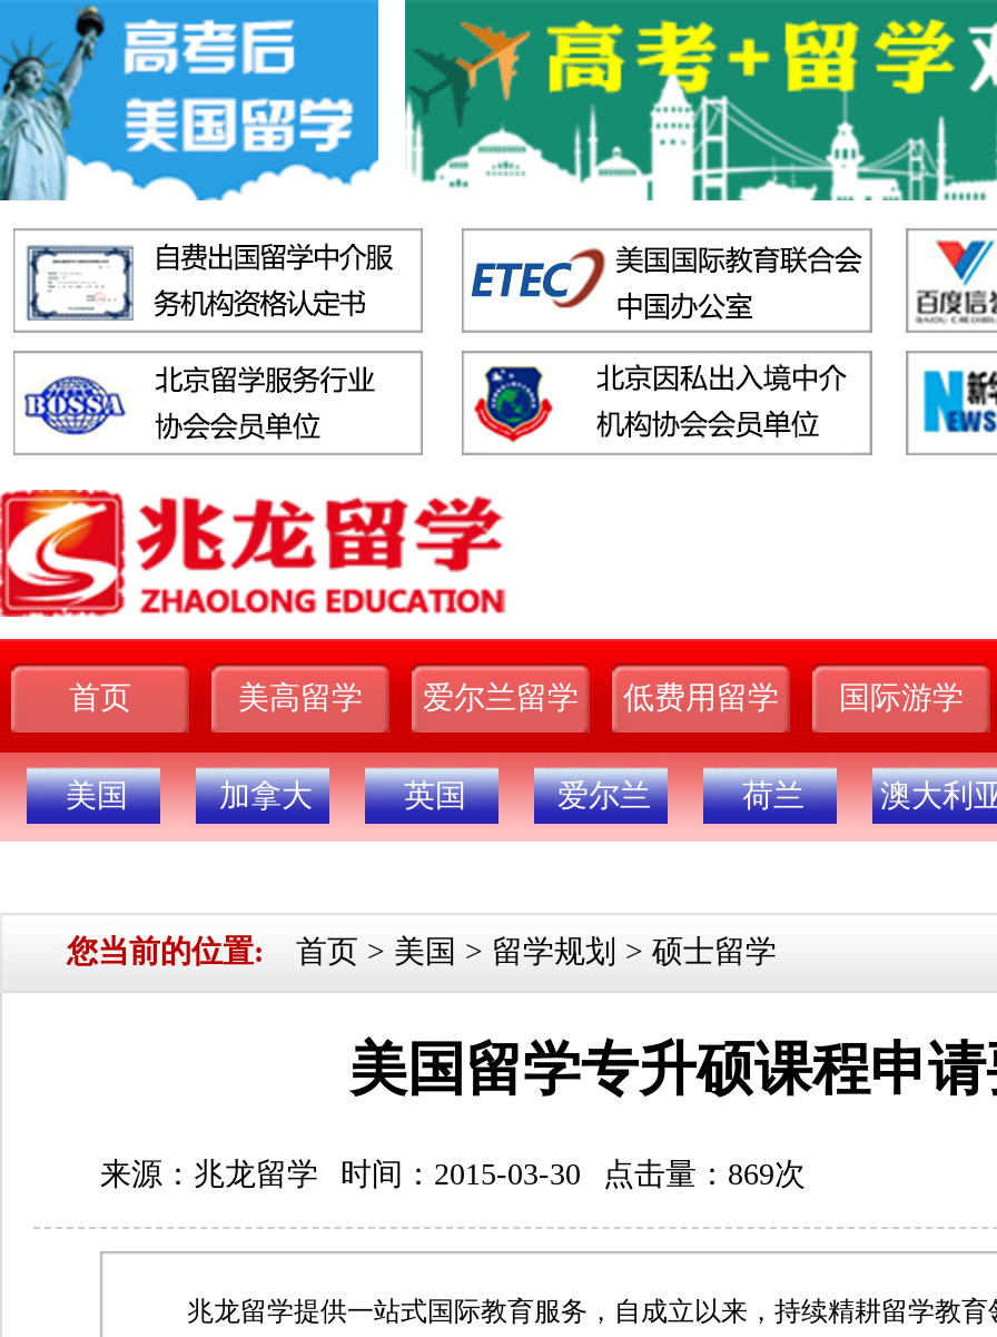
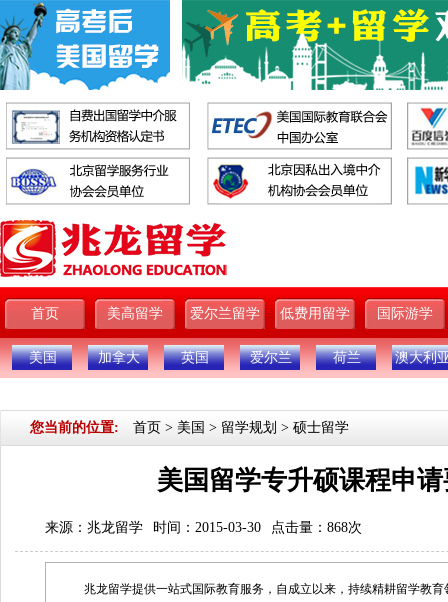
[100,1158,806,1191] 来源：兆龙留学 时间：2015-03-30 点击量：869次 -> [45,520,362,535] 来源：兆龙留学 时间：2015-03-30 点击量：868次

